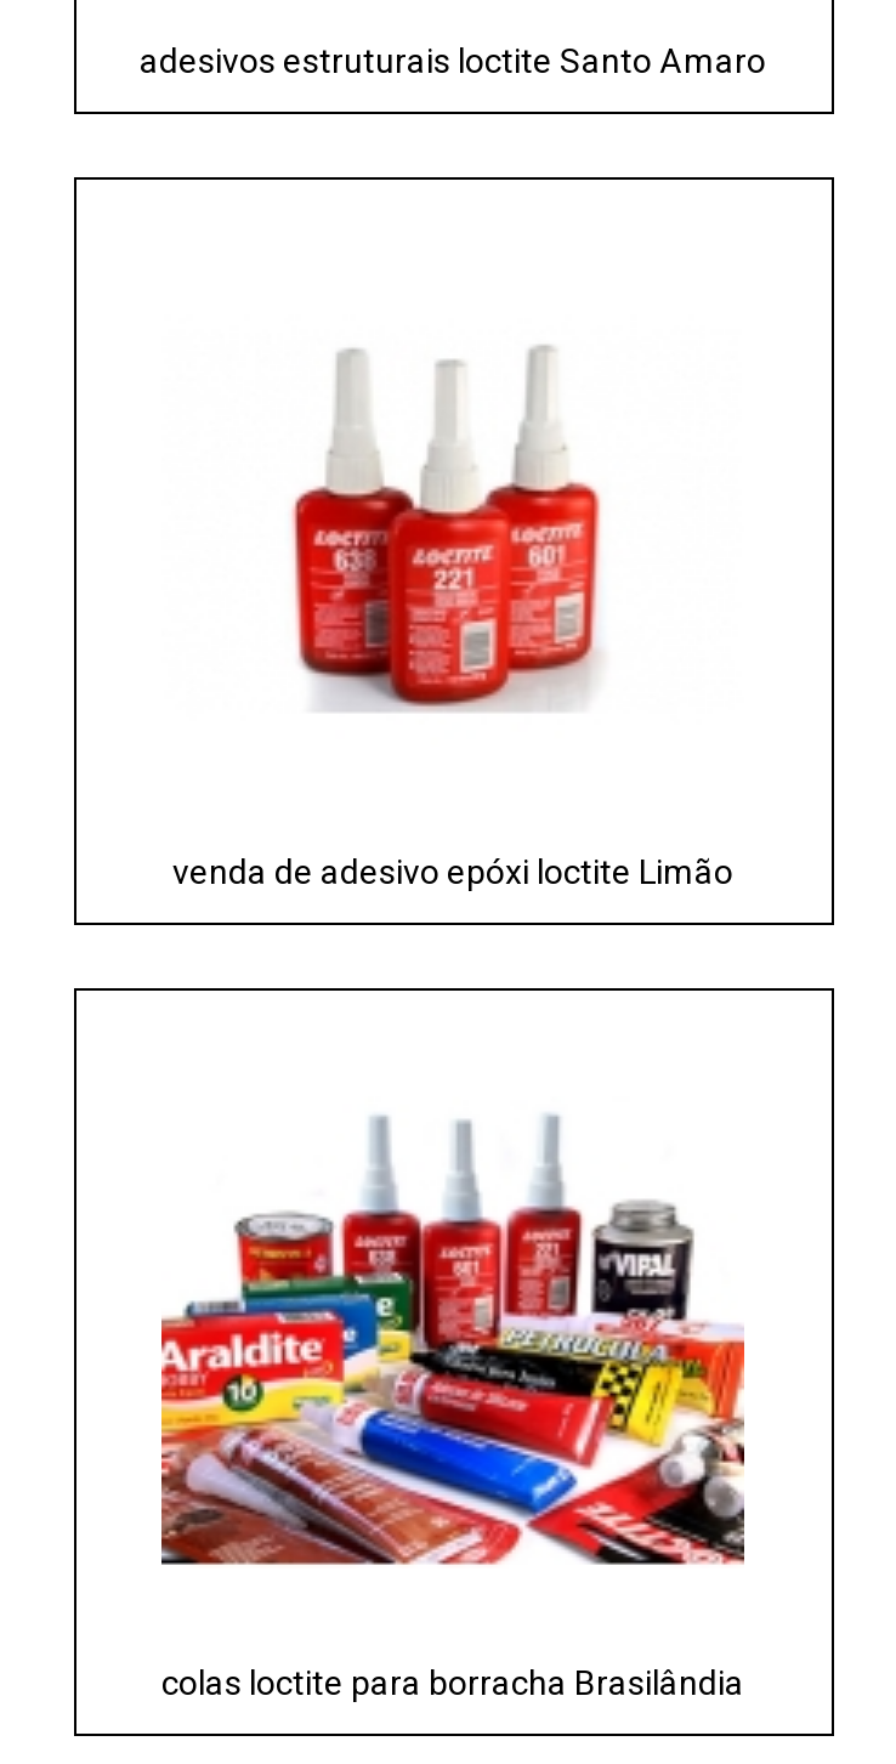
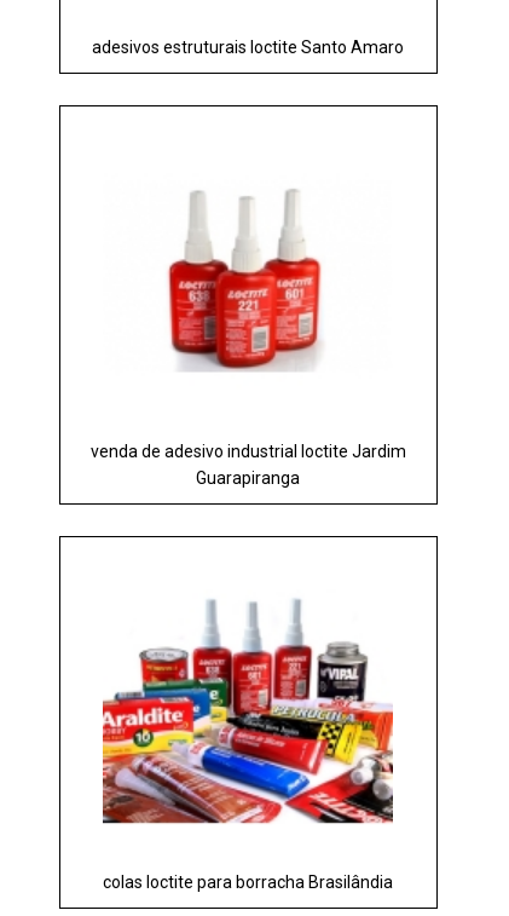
[172,851,733,890] venda de adesivo epóxi loctite Limão -> [90,441,406,487] venda de adesivo industrial loctite Jardim | Guarapiranga

